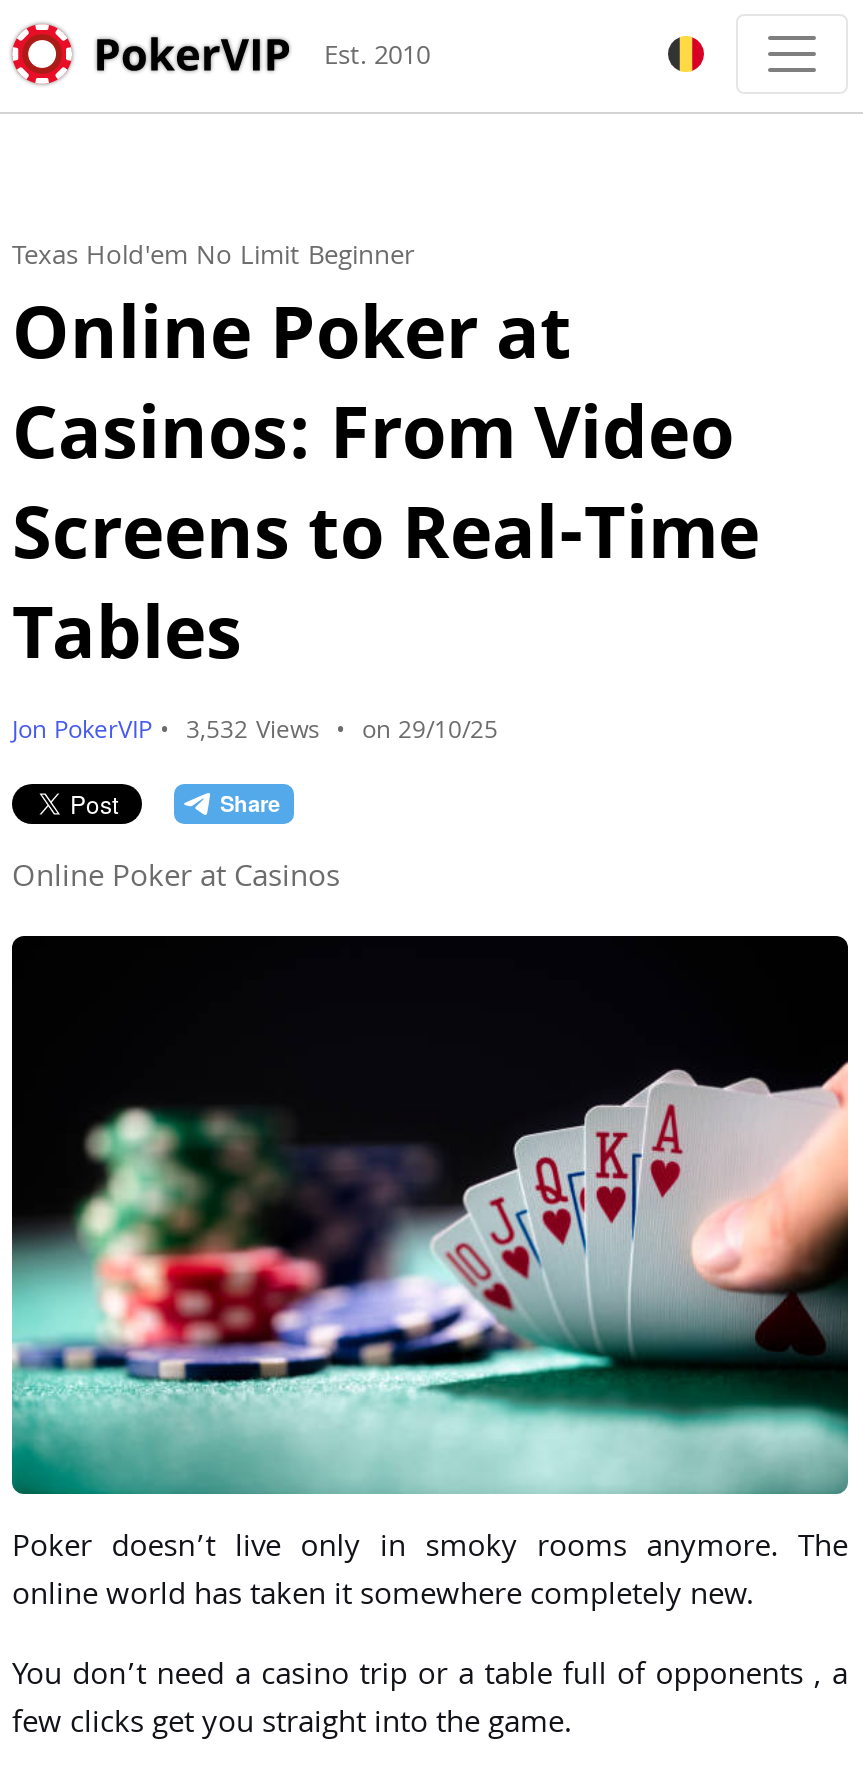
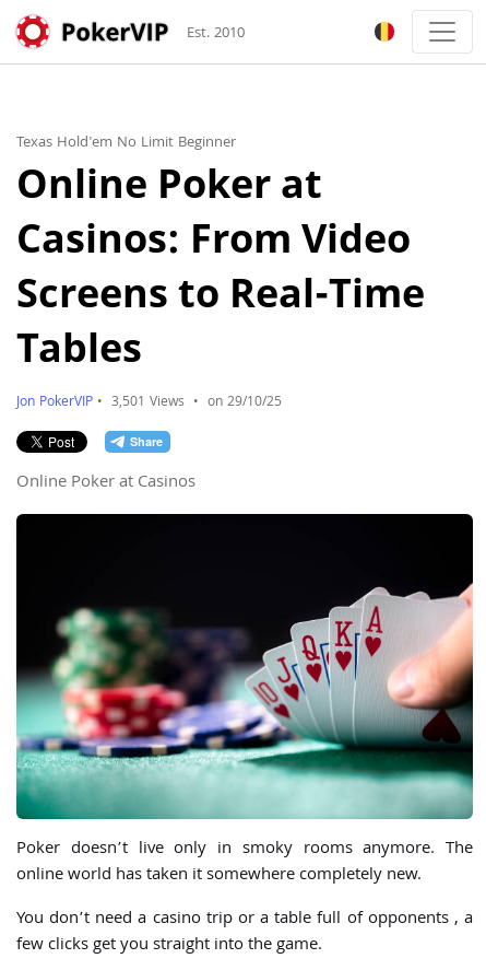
[12,712,498,754] Jon PokerVIP • 3,532 Views • on 29/10/25 -> [16,391,282,414] Jon PokerVIP • 3,501 Views • on 29/10/25

